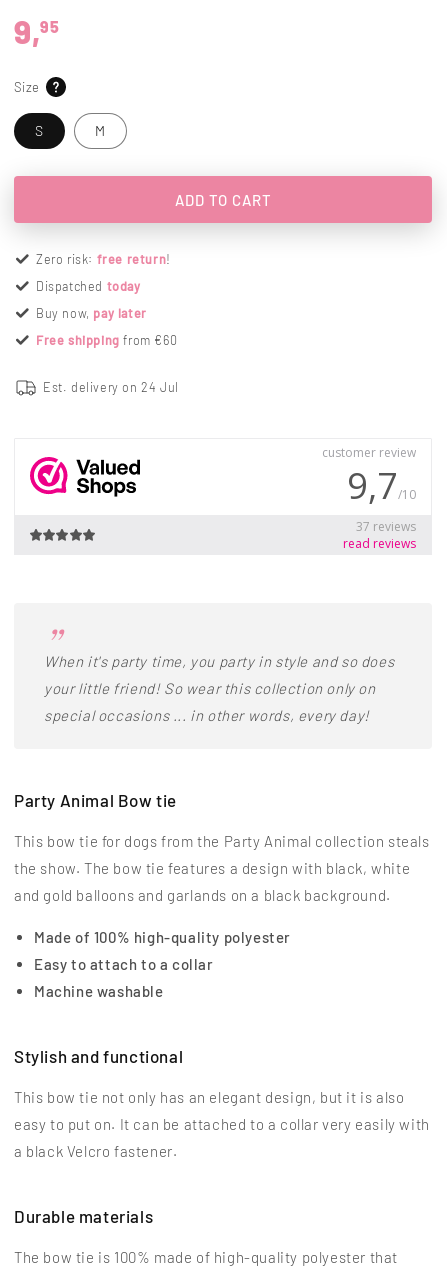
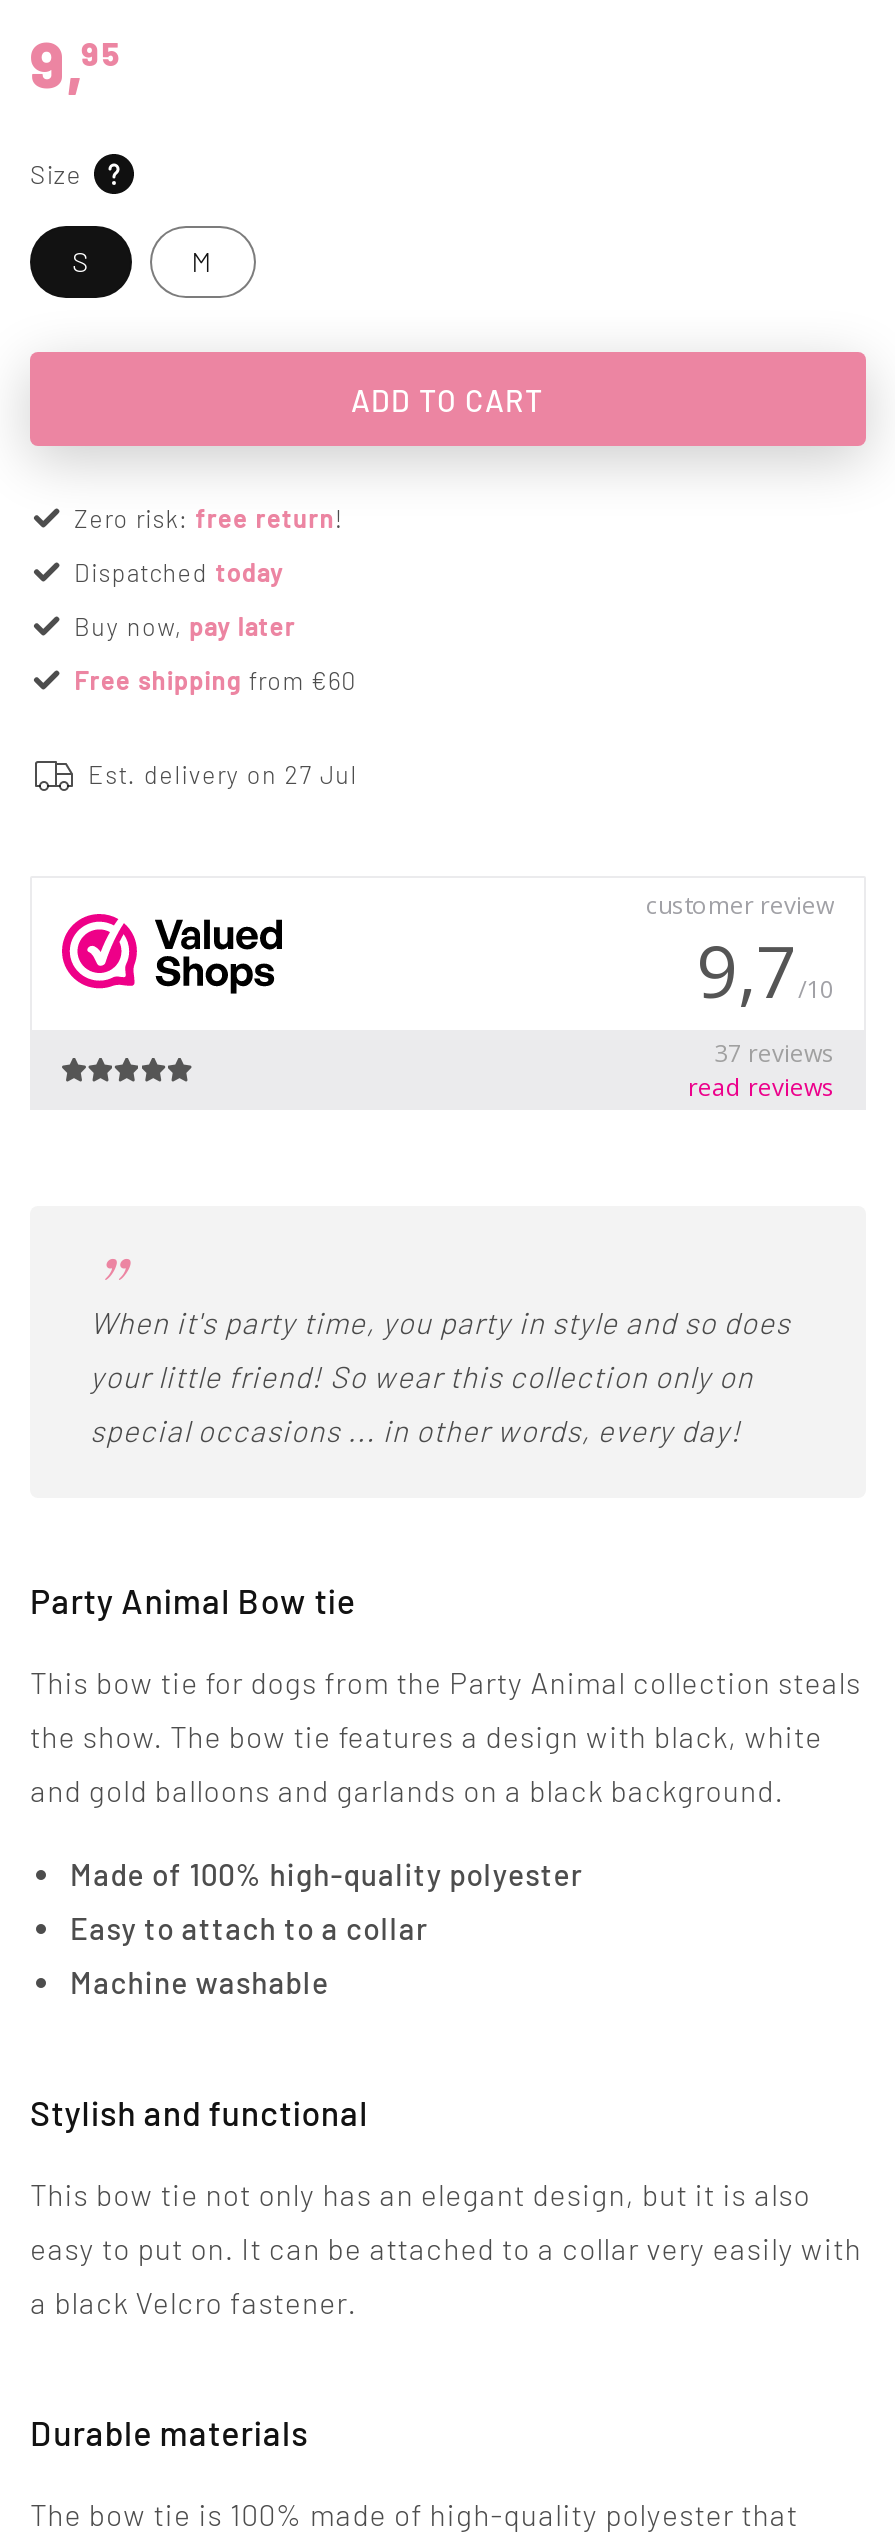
[43,379,179,395] Est. delivery on 24 Jul -> [88,759,358,791] Est. delivery on 27 Jul

